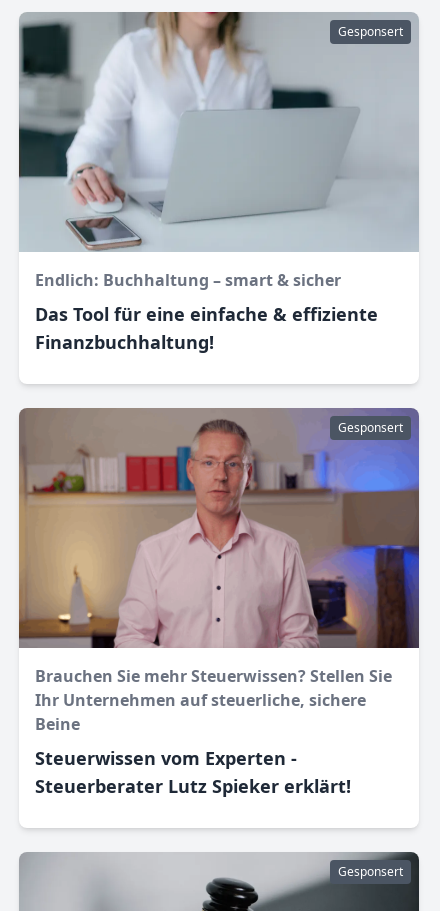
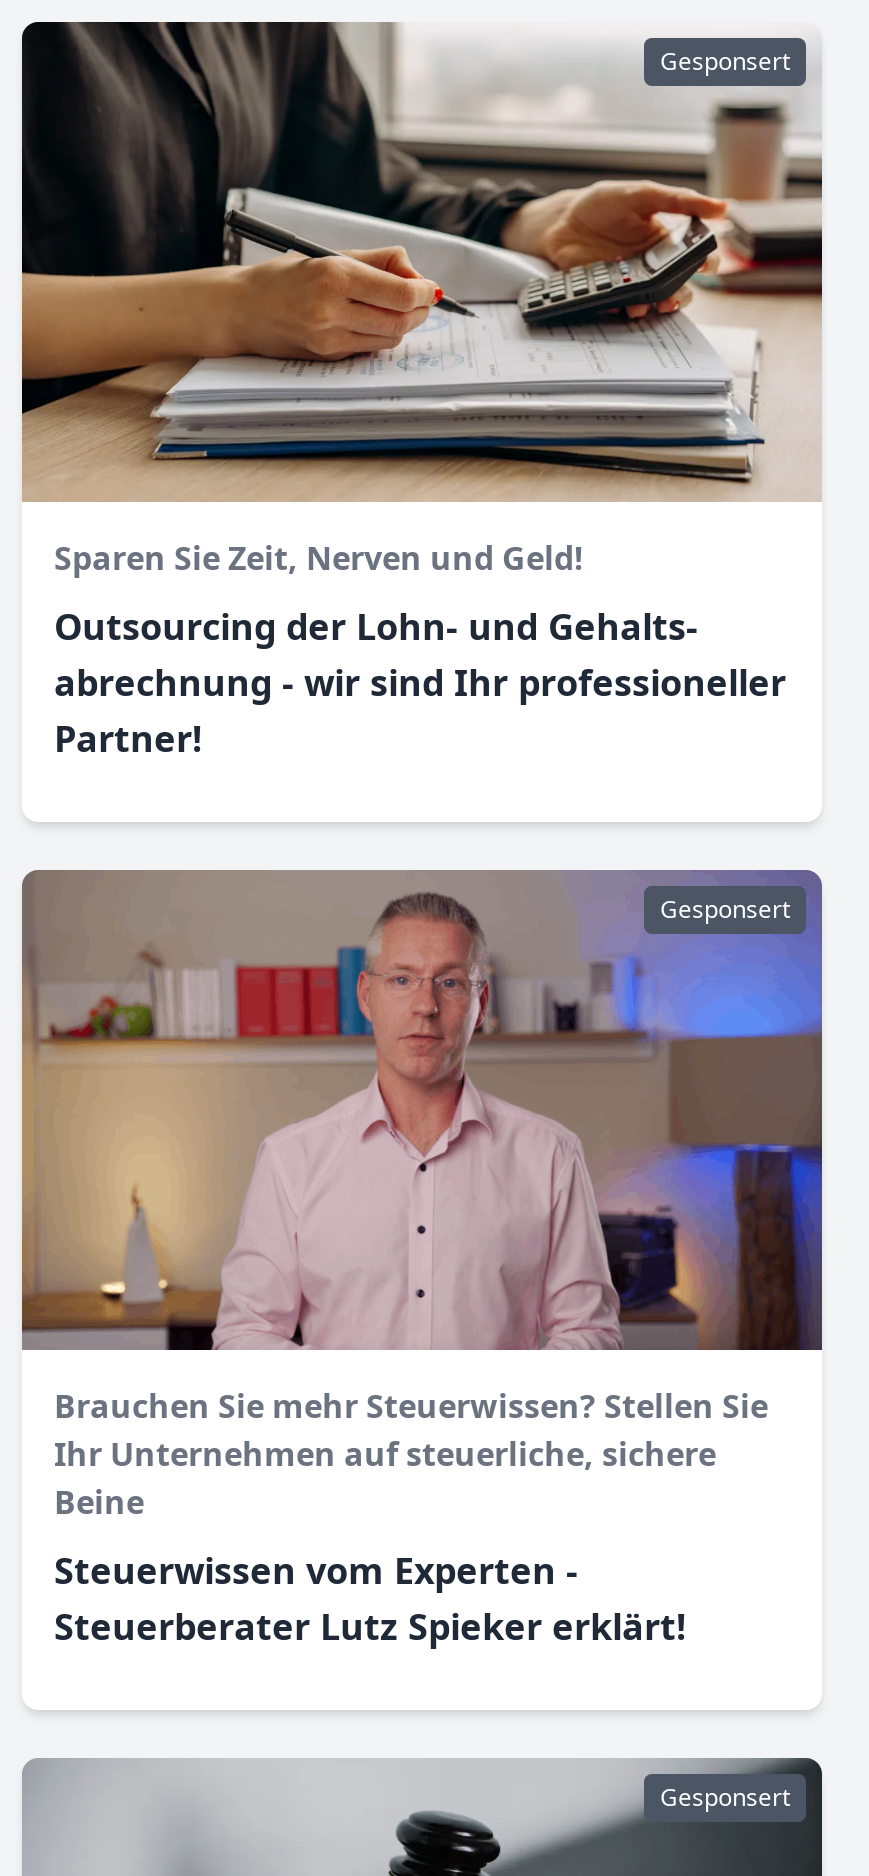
[18,11,419,291] [image] | Endlich: Buchhaltung – smart & sicher -> [20,20,824,580] [image] | Sparen Sie Zeit, Nerven und Geld!
[35,302,378,354] Das Tool für eine einfache & effiziente | Finanzbuchhaltung! -> [54,602,786,762] Outsourcing der Lohn- und Gehalts | abrechnung - wir sind Ihr professioneller | Partner!

